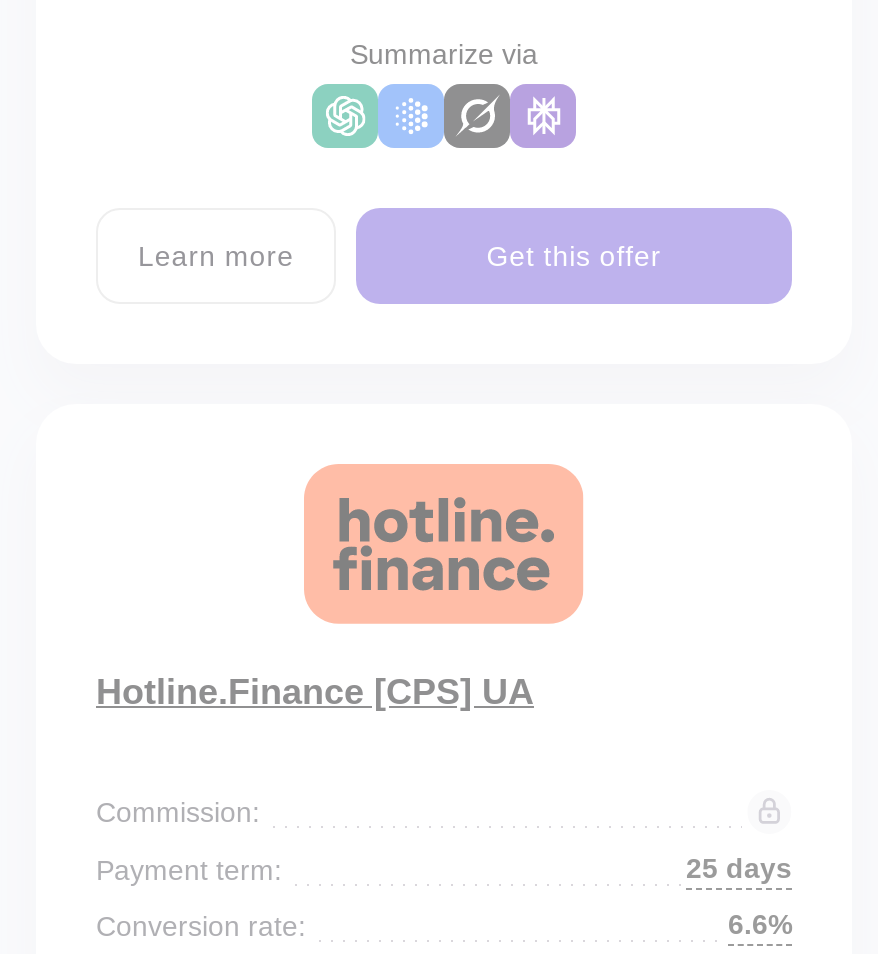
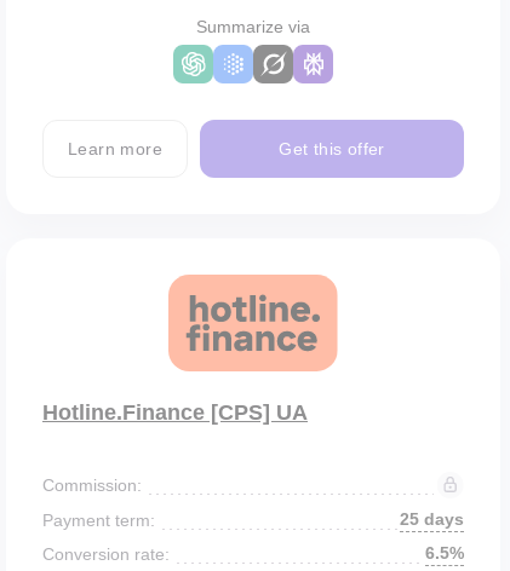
[728,908,792,940] 6.6% -> [425,543,464,563] 6.5%

